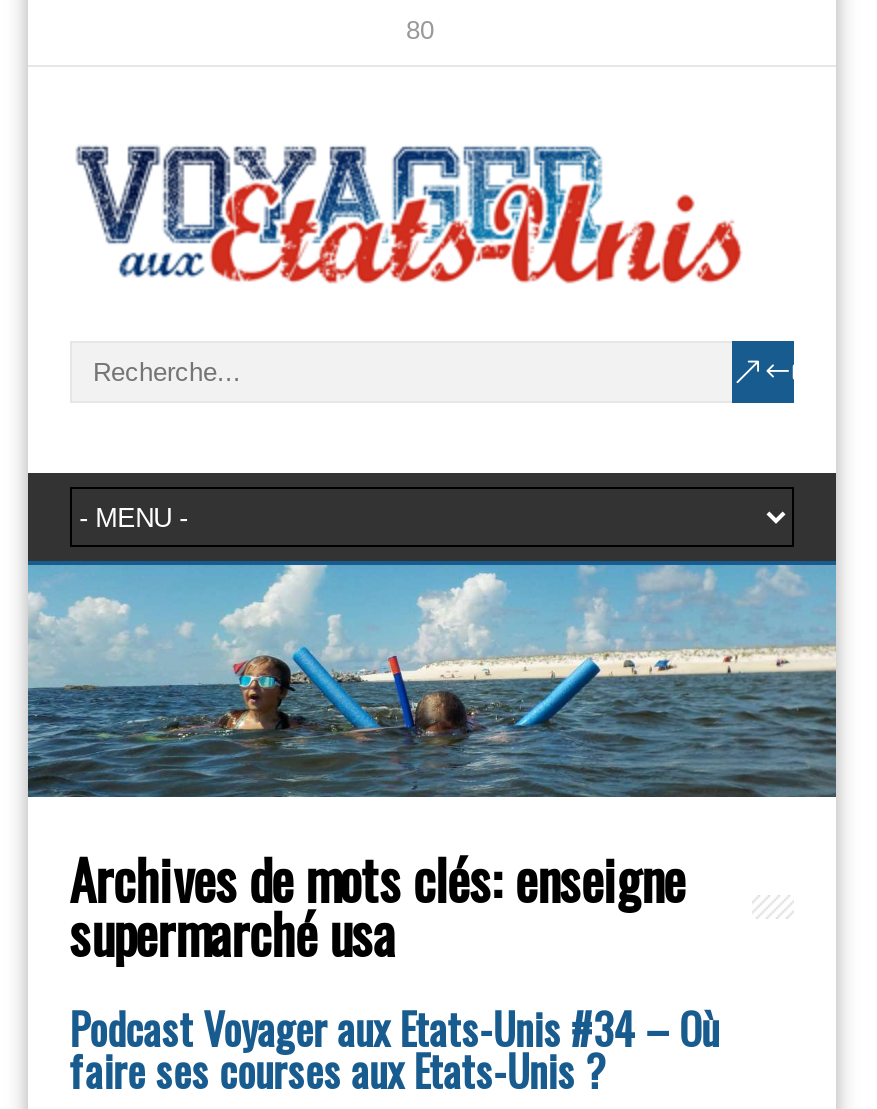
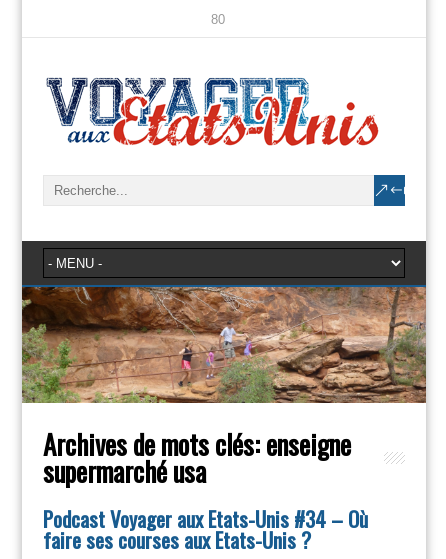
[26,563,838,799] [image] -> [21,286,427,404] [image]

